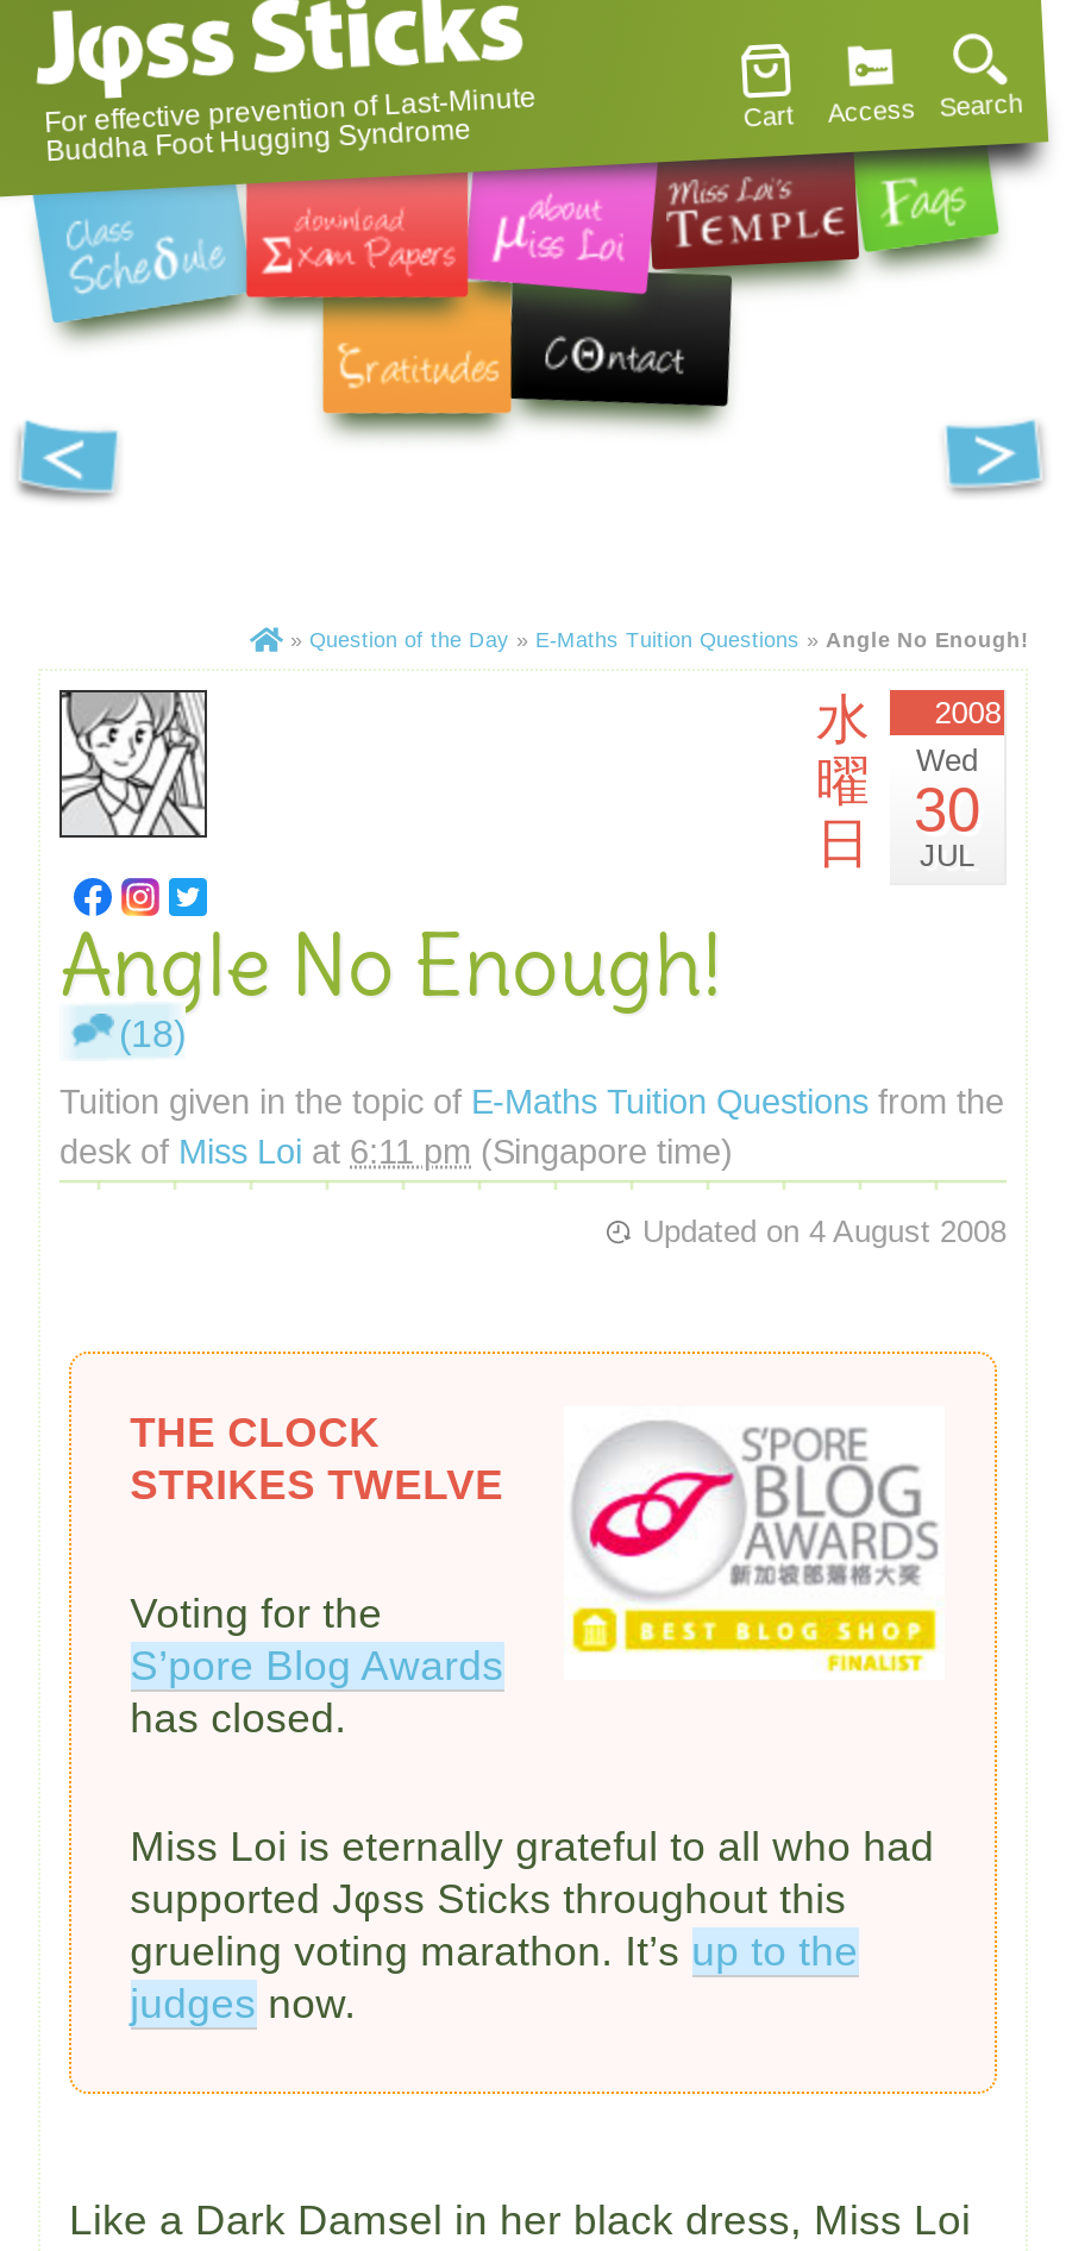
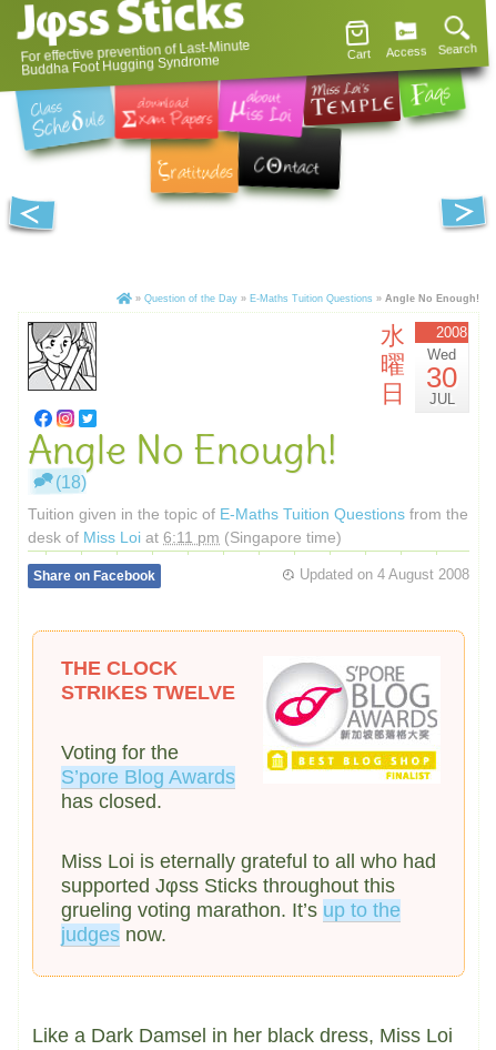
none -> [33,569,155,584] Share on Facebook

